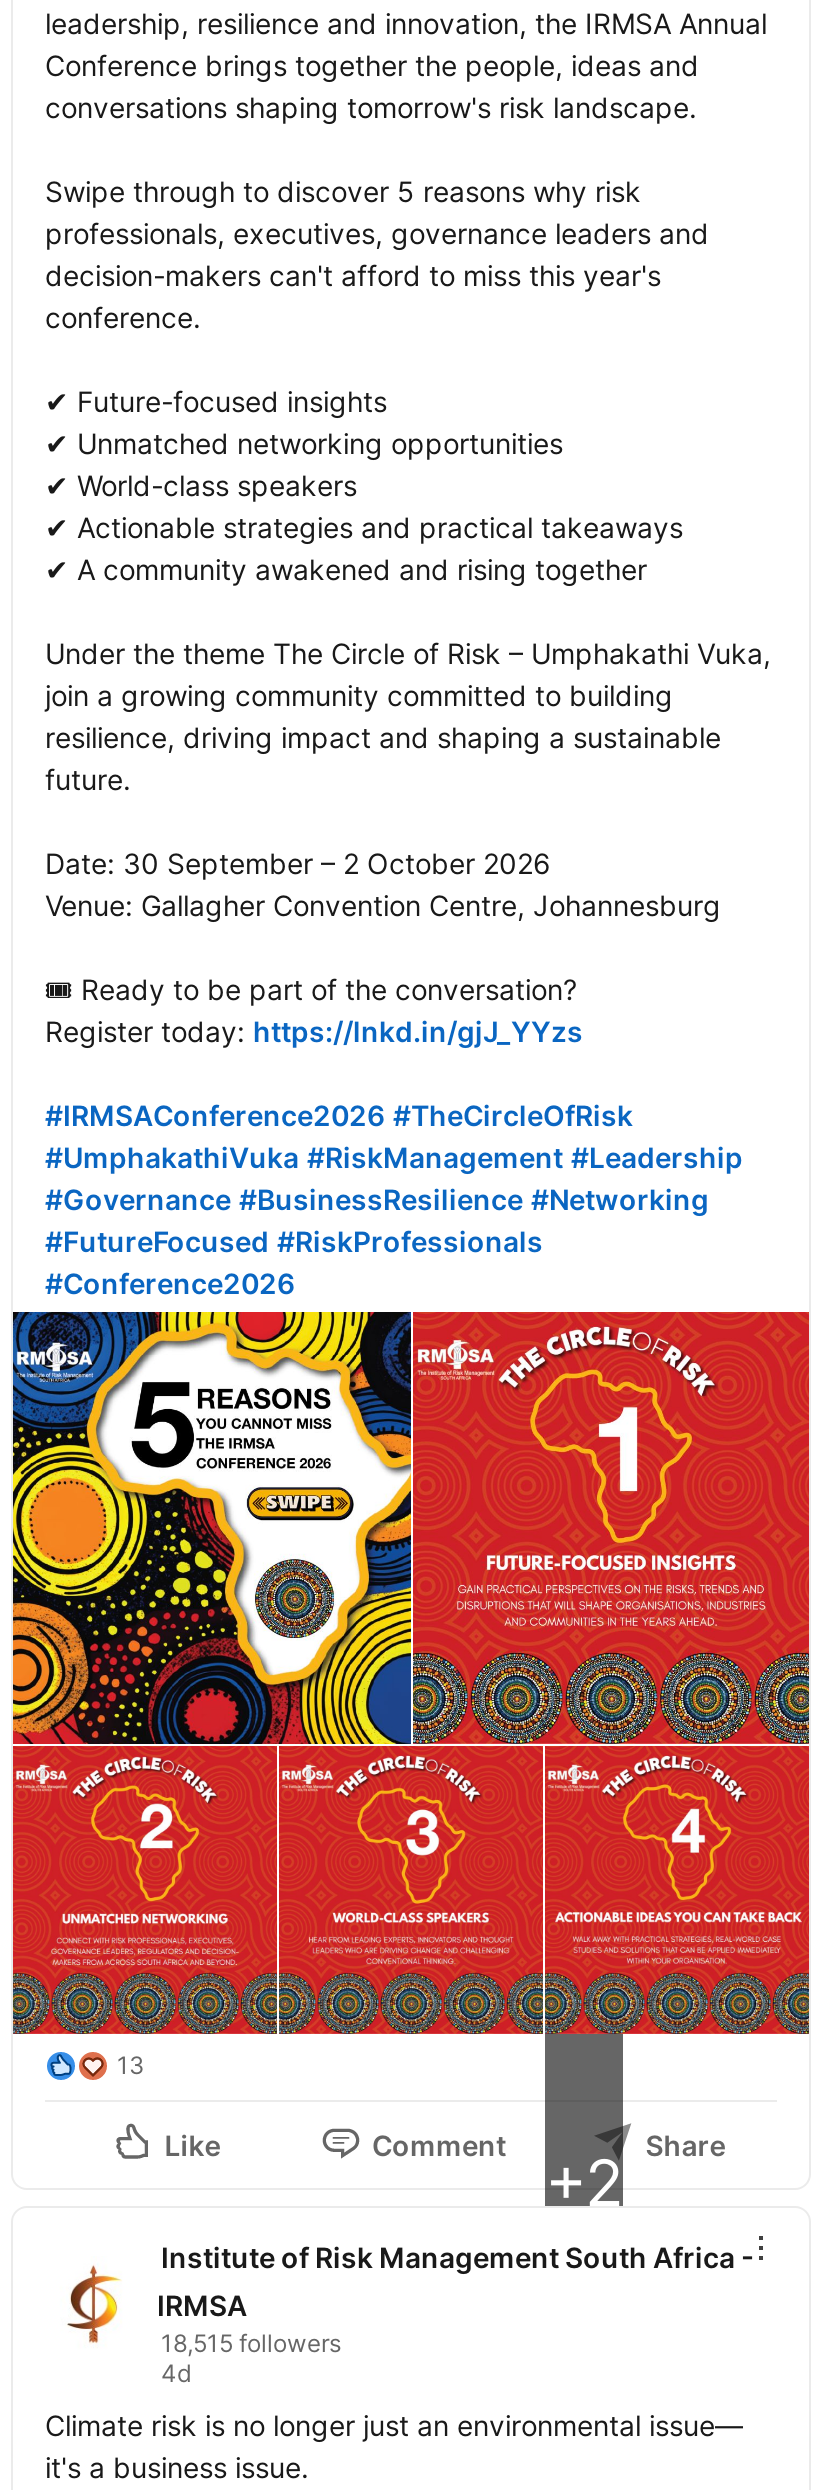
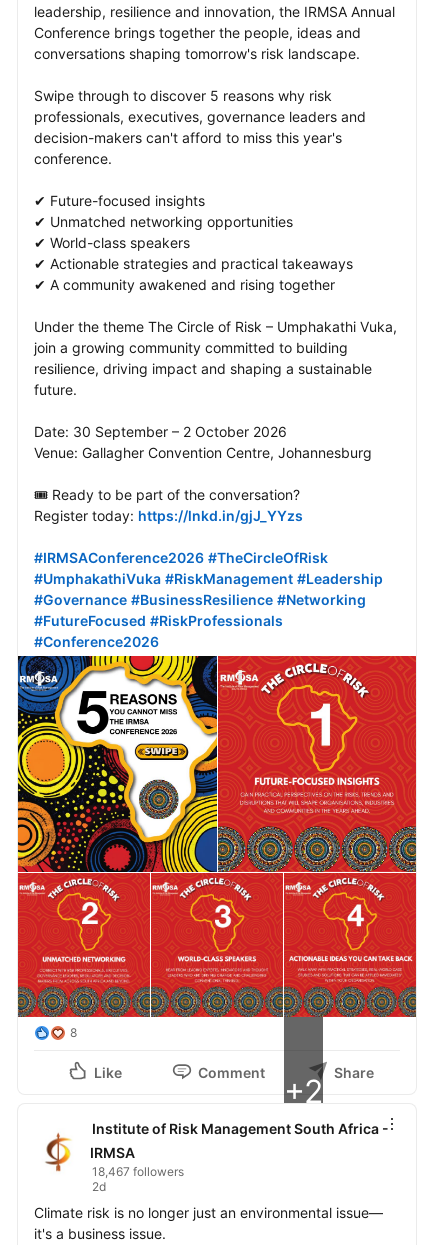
[117,2051,145,2081] 13 -> [70,1025,77,1040] 8
[161,2329,341,2389] 18,515 followers | 4d -> [92,1164,184,1194] 18,467 followers | 2d

